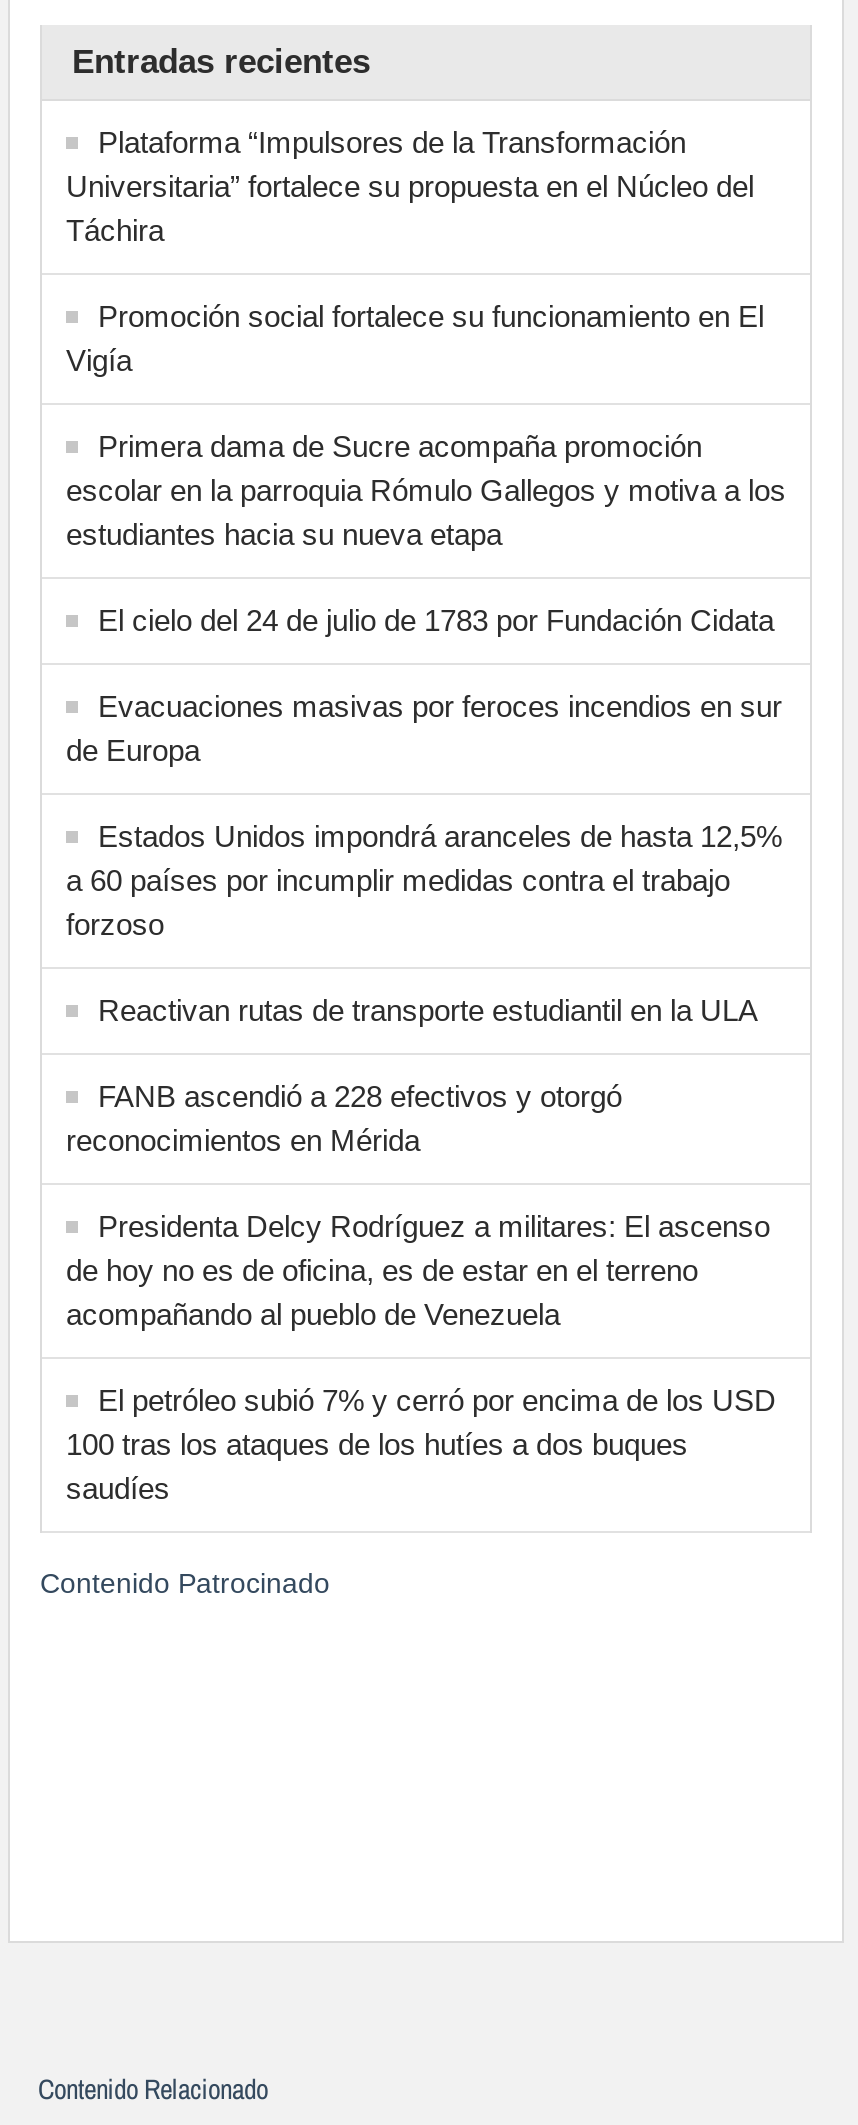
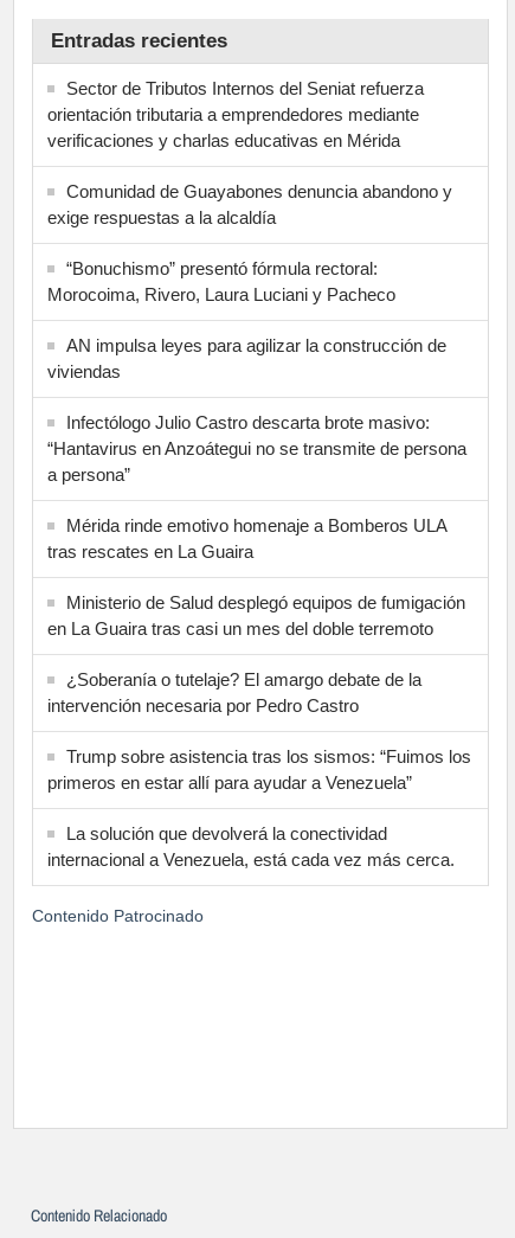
[66,126,754,248] Plataforma “Impulsores de la Transformación | Universitaria” fortalece su propuesta en el Núcleo del | Táchira -> [47,79,424,151] Sector de Tributos Internos del Seniat refuerza | orientación tributaria a emprendedores mediante | verificaciones y charlas educativas en Mérida
[66,300,764,378] Promoción social fortalece su funcionamiento en El | Vigía -> [47,182,452,228] Comunidad de Guayabones denuncia abandono y | exige respuestas a la alcaldía
[66,430,786,552] Primera dama de Sucre acompaña promoción | escolar en la parroquia Rómulo Gallegos y motiva a los | estudiantes hacia su nueva etapa -> [47,259,395,305] “Bonuchismo” presentó fórmula rectoral: | Morocoima, Rivero, Laura Luciani y Pacheco
[98,604,774,638] El cielo del 24 de julio de 1783 por Fundación Cidata -> [47,336,446,382] AN impulsa leyes para agilizar la construcción de | viviendas
[66,690,782,768] Evacuaciones masivas por feroces incendios en sur | de Europa -> [47,413,466,485] Infectólogo Julio Castro descarta brote masivo: | “Hantavirus en Anzoátegui no se transmite de persona | a persona”
[66,820,782,942] Estados Unidos impondrá aranceles de hasta 12,5% | a 60 países por incumplir medidas contra el trabajo | forzoso -> [47,516,446,562] Mérida rinde emotivo homenaje a Bomberos ULA | tras rescates en La Guaira
[98,994,758,1028] Reactivan rutas de transporte estudiantil en la ULA -> [47,593,465,639] Ministerio de Salud desplegó equipos de fumigación | en La Guaira tras casi un mes del doble terremoto
[66,1080,622,1158] FANB ascendió a 228 efectivos y otorgó | reconocimientos en Mérida -> [47,670,421,716] ¿Soberanía o tutelaje? El amargo debate de la | intervención necesaria por Pedro Castro
[66,1210,770,1332] Presidenta Delcy Rodríguez a militares: El ascenso | de hoy no es de oficina, es de estar en el terreno | acompañando al pueblo de Venezuela -> [47,747,471,793] Trump sobre asistencia tras los sismos: “Fuimos los | primeros en estar allí para ayudar a Venezuela”
[66,1384,776,1506] El petróleo subió 7% y cerró por encima de los USD | 100 tras los ataques de los hutíes a dos buques | saudíes -> [47,824,455,870] La solución que devolverá la conectividad | internacional a Venezuela, está cada vez más cerca.

